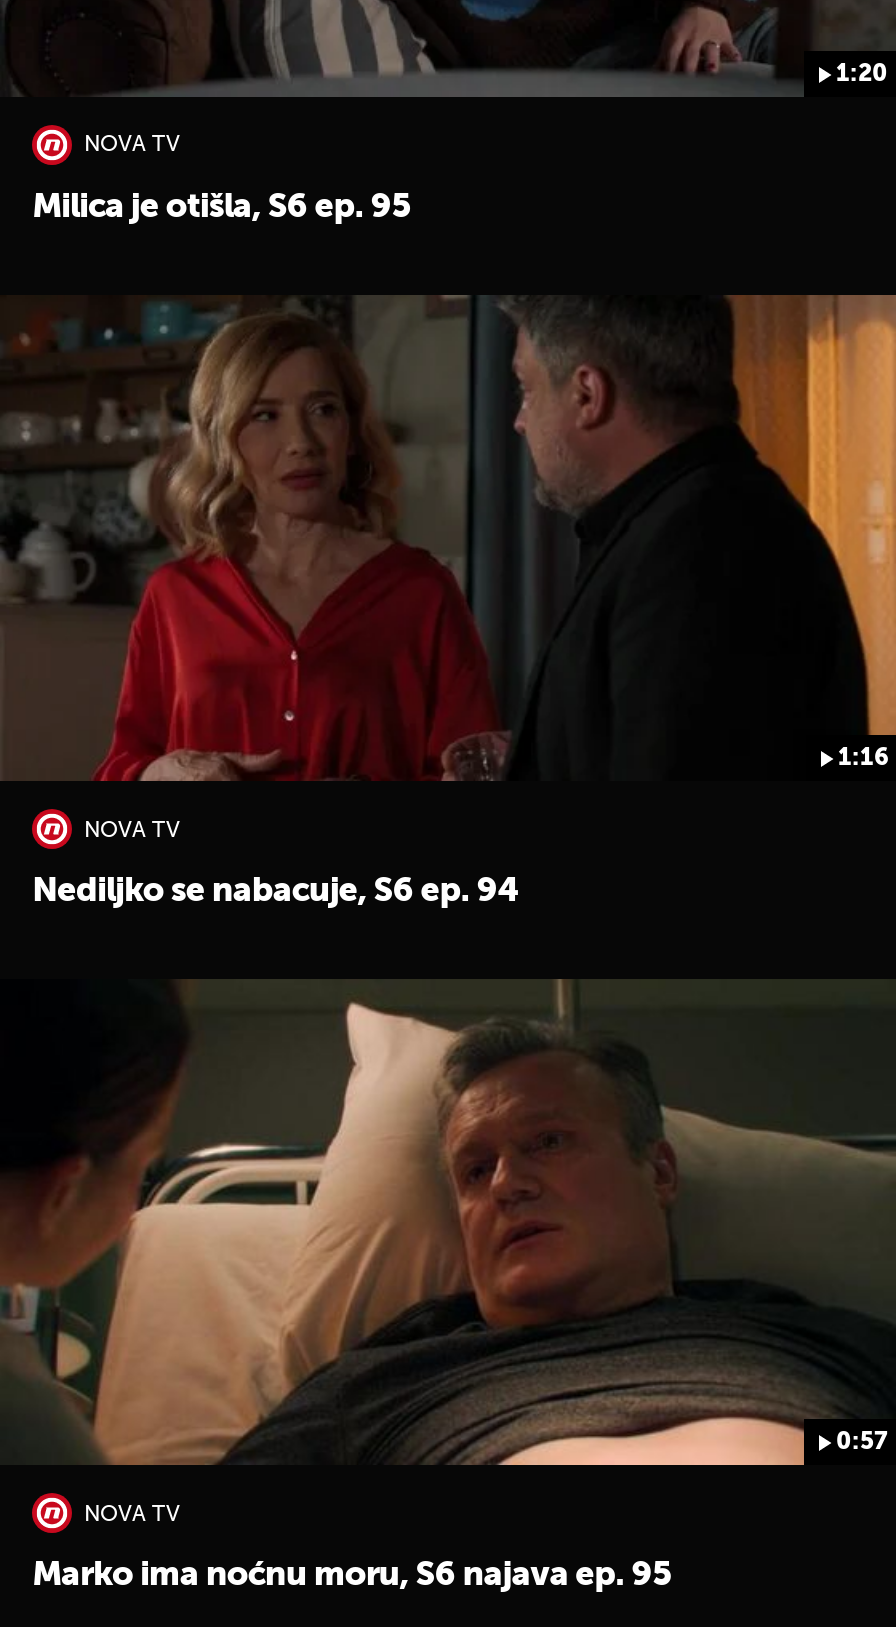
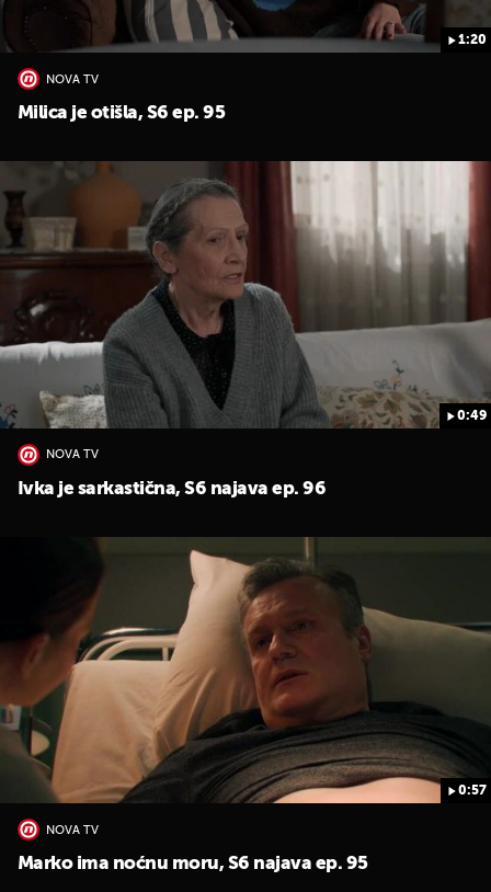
[6,294,890,782] [image] | 1:16 -> [3,160,488,430] [image] | 0:49
[32,875,518,909] Nediljko se nabacuje, S6 ep. 94 -> [18,480,326,498] Ivka je sarkastična, S6 najava ep. 96

